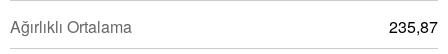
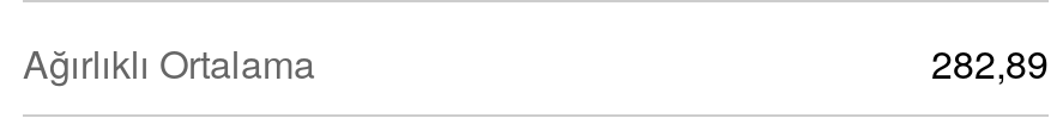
[389,15,438,38] 235,87 -> [931,36,1049,91] 282,89

